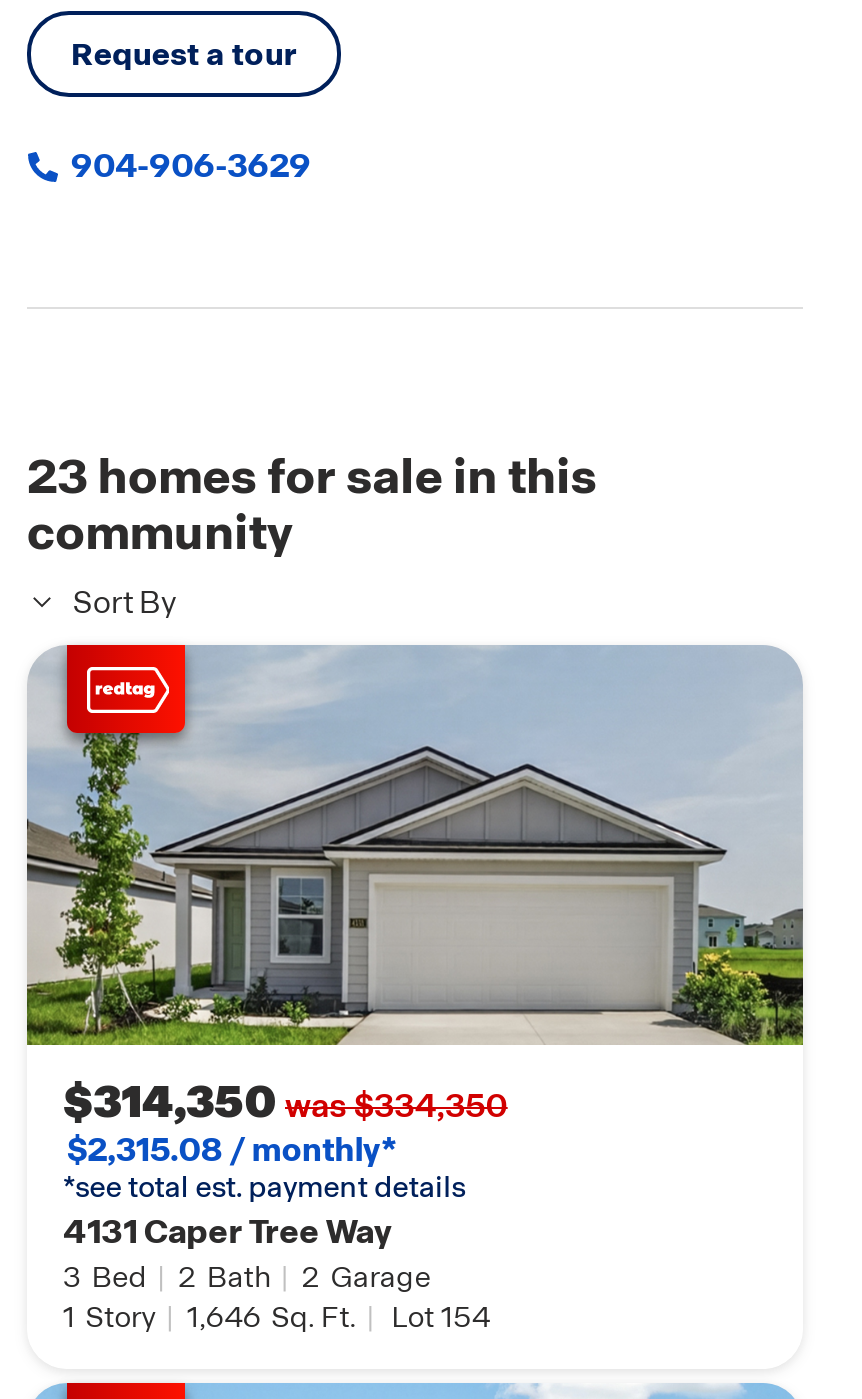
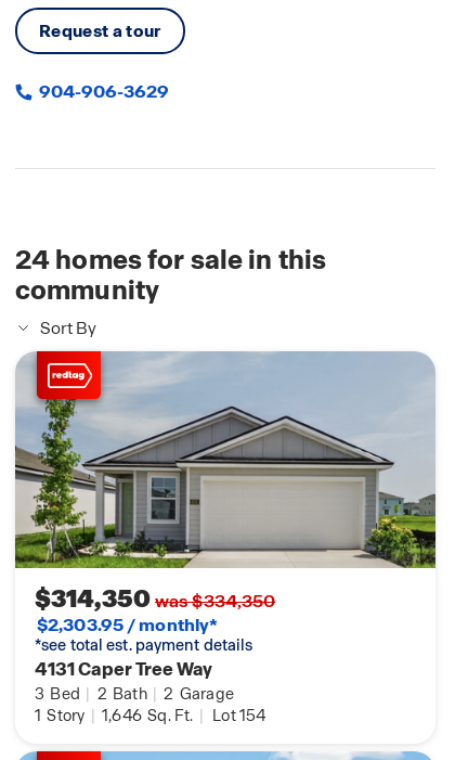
[27,445,597,507] 23 homes for sale in this -> [15,243,326,276] 24 homes for sale in this
[67,1129,397,1171] $2,315.08 / monthly* -> [37,614,218,637] $2,303.95 / monthly*

